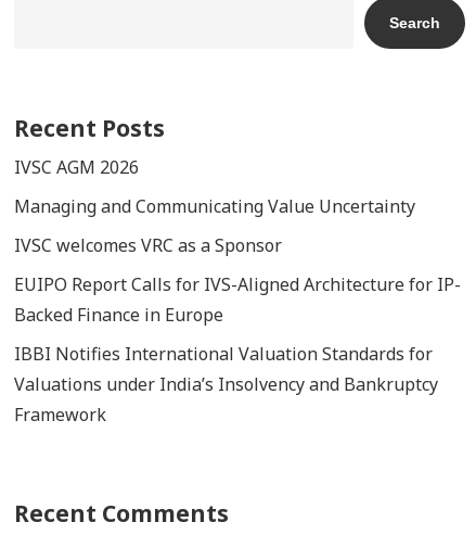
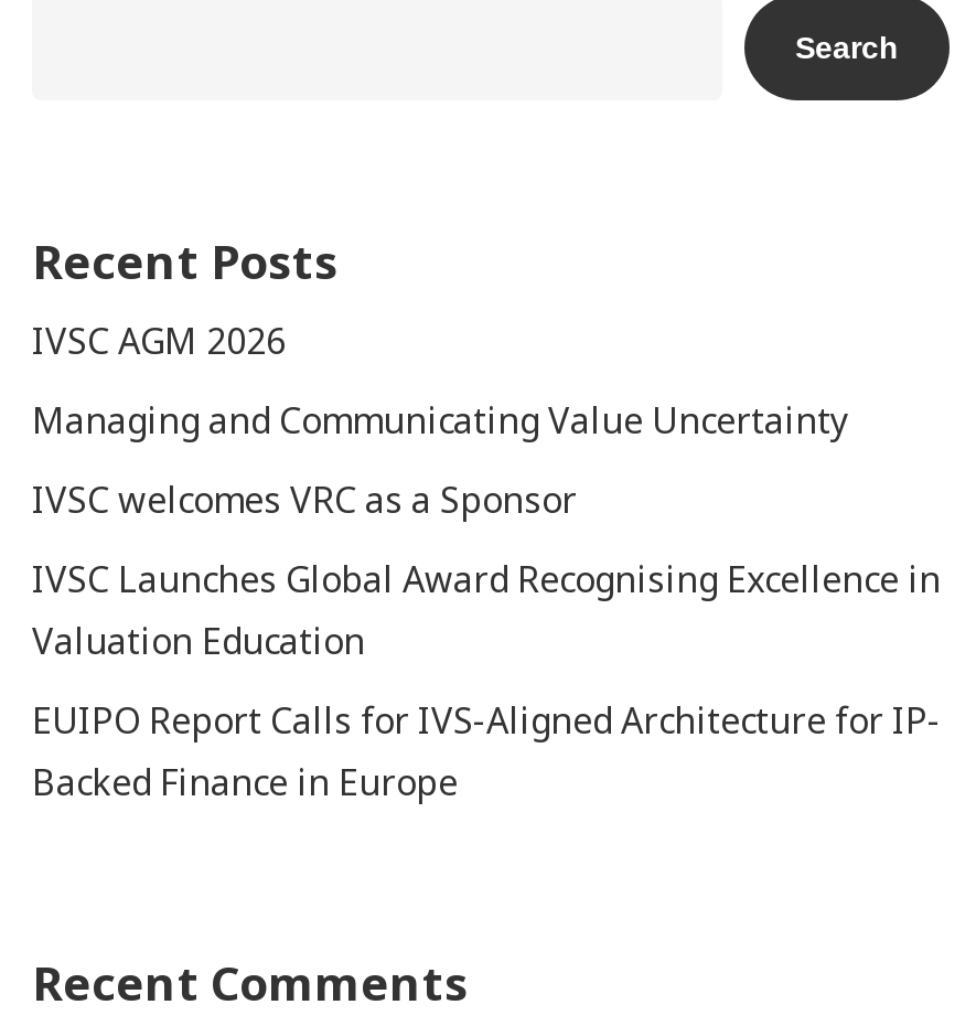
none -> [32,554,941,664] IVSC Launches Global Award Recognising Excellence in | Valuation Education
moved [14,272,461,327] -> [32,695,941,806]: EUIPO Report Calls for IVS-Aligned Architecture for IP- | Backed Finance in Europe
[14,342,438,427] IBBI Notifies International Valuation Standards for | Valuations under India’s Insolvency and Bankruptcy | Framework -> none

